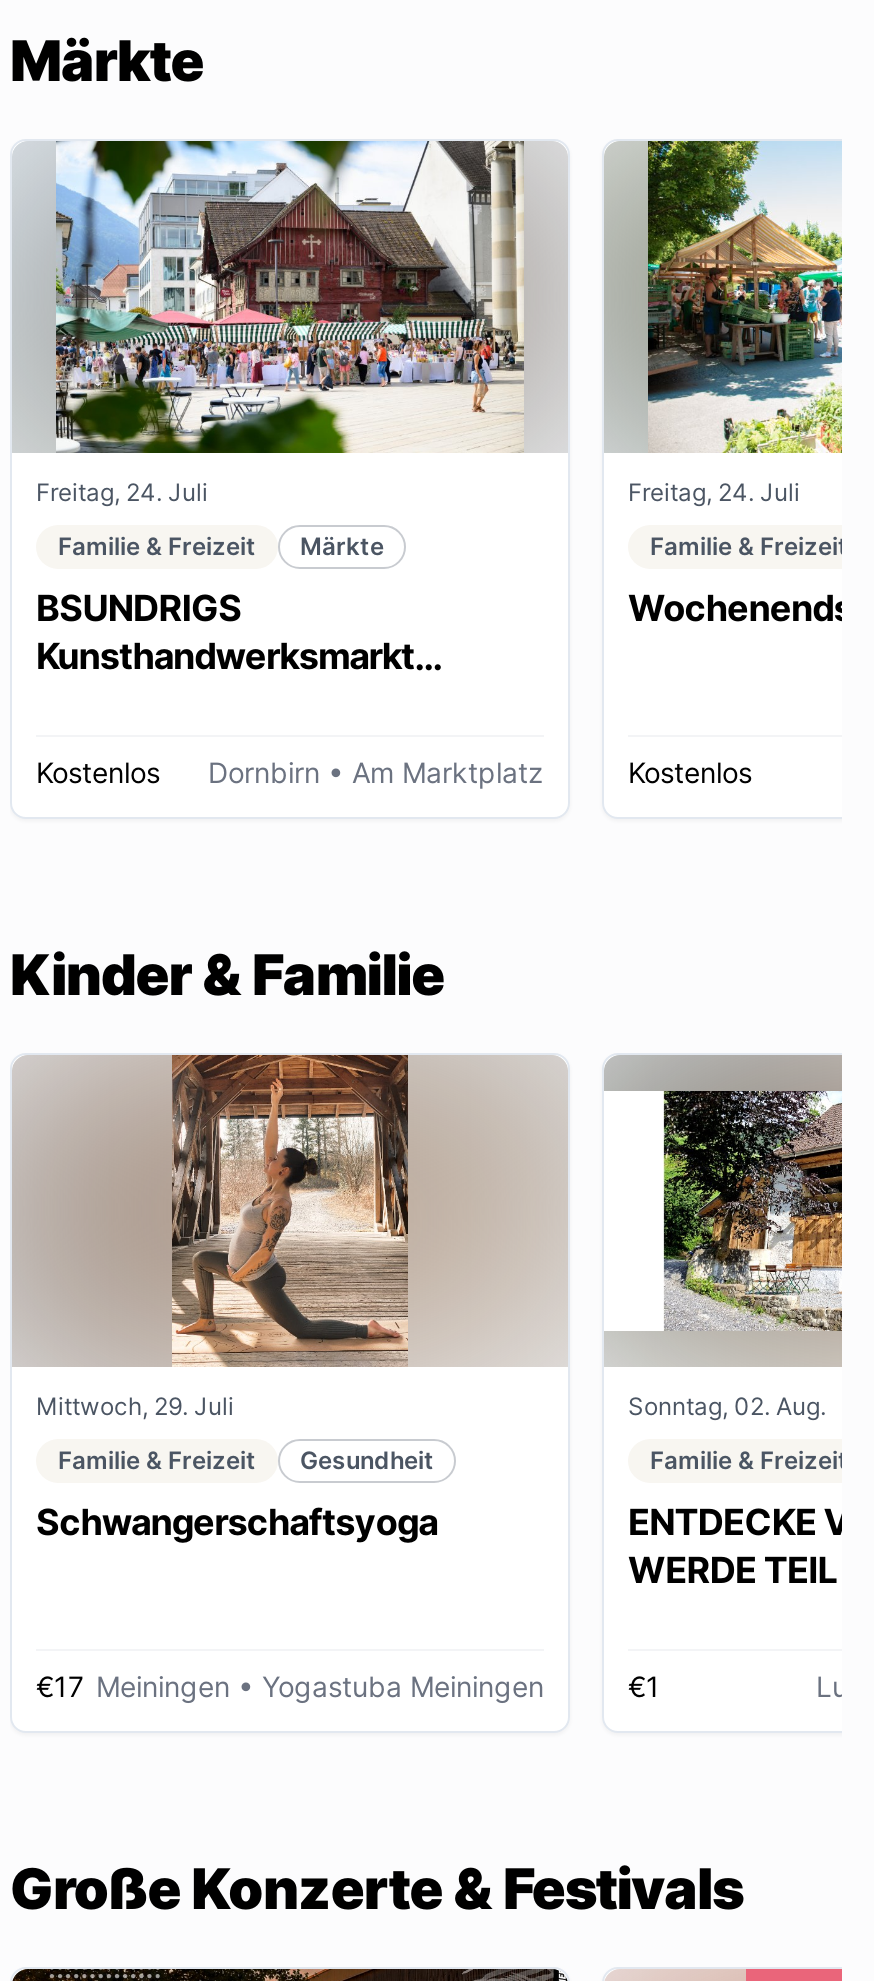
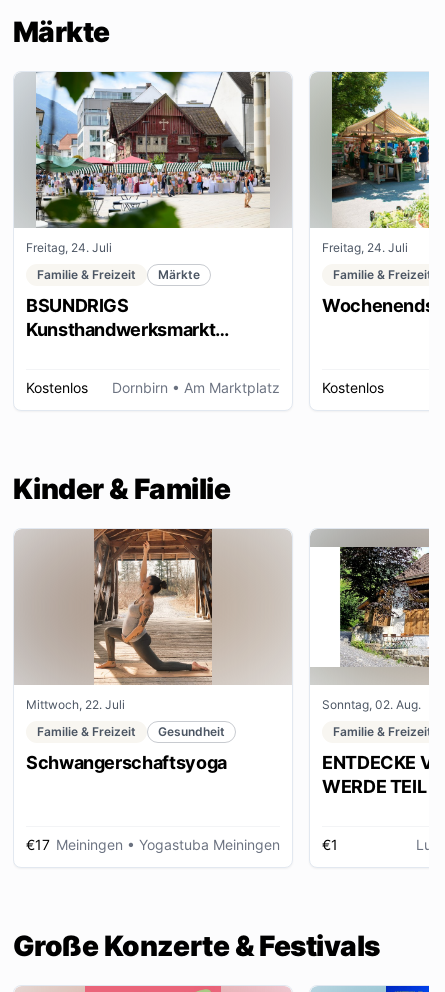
[36,1392,234,1422] Mittwoch, 29. Juli -> [26,697,125,712] Mittwoch, 22. Juli

